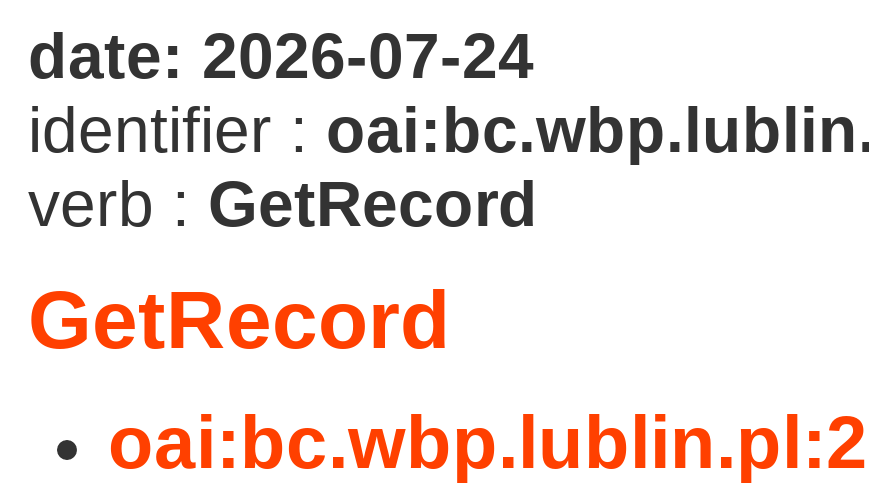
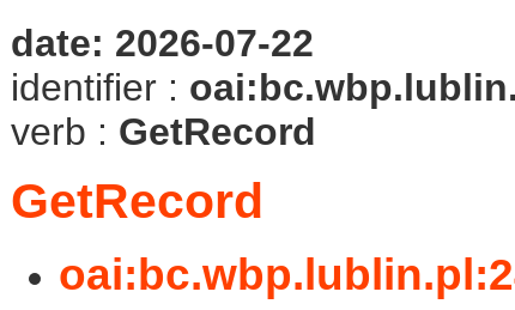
[28,19,534,91] date: 2026-07-24 -> [11,21,314,64] date: 2026-07-22

